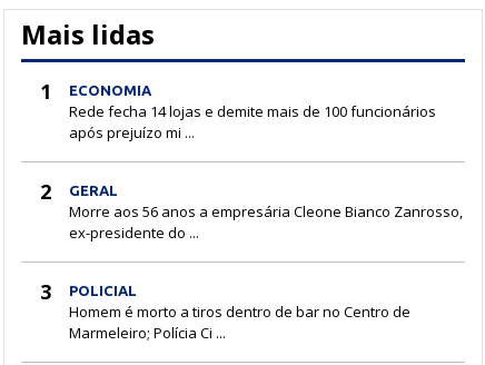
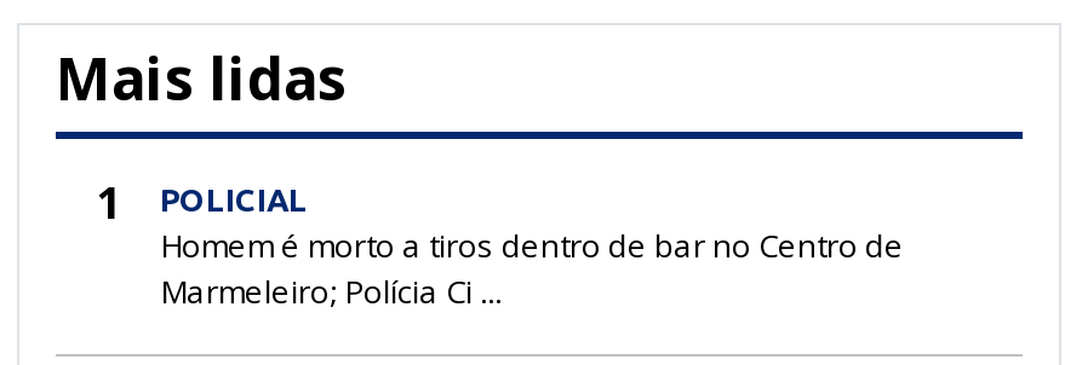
[39,83,463,305] ECONOMIA | Rede fecha 14 lojas e demite mais de 100 funcionários | após prejuízo mi ... | 2 | GERAL | Morre aos 56 anos a empresária Cleone Bianco Zanrosso, | ex-presidente do ... | 3 -> none

